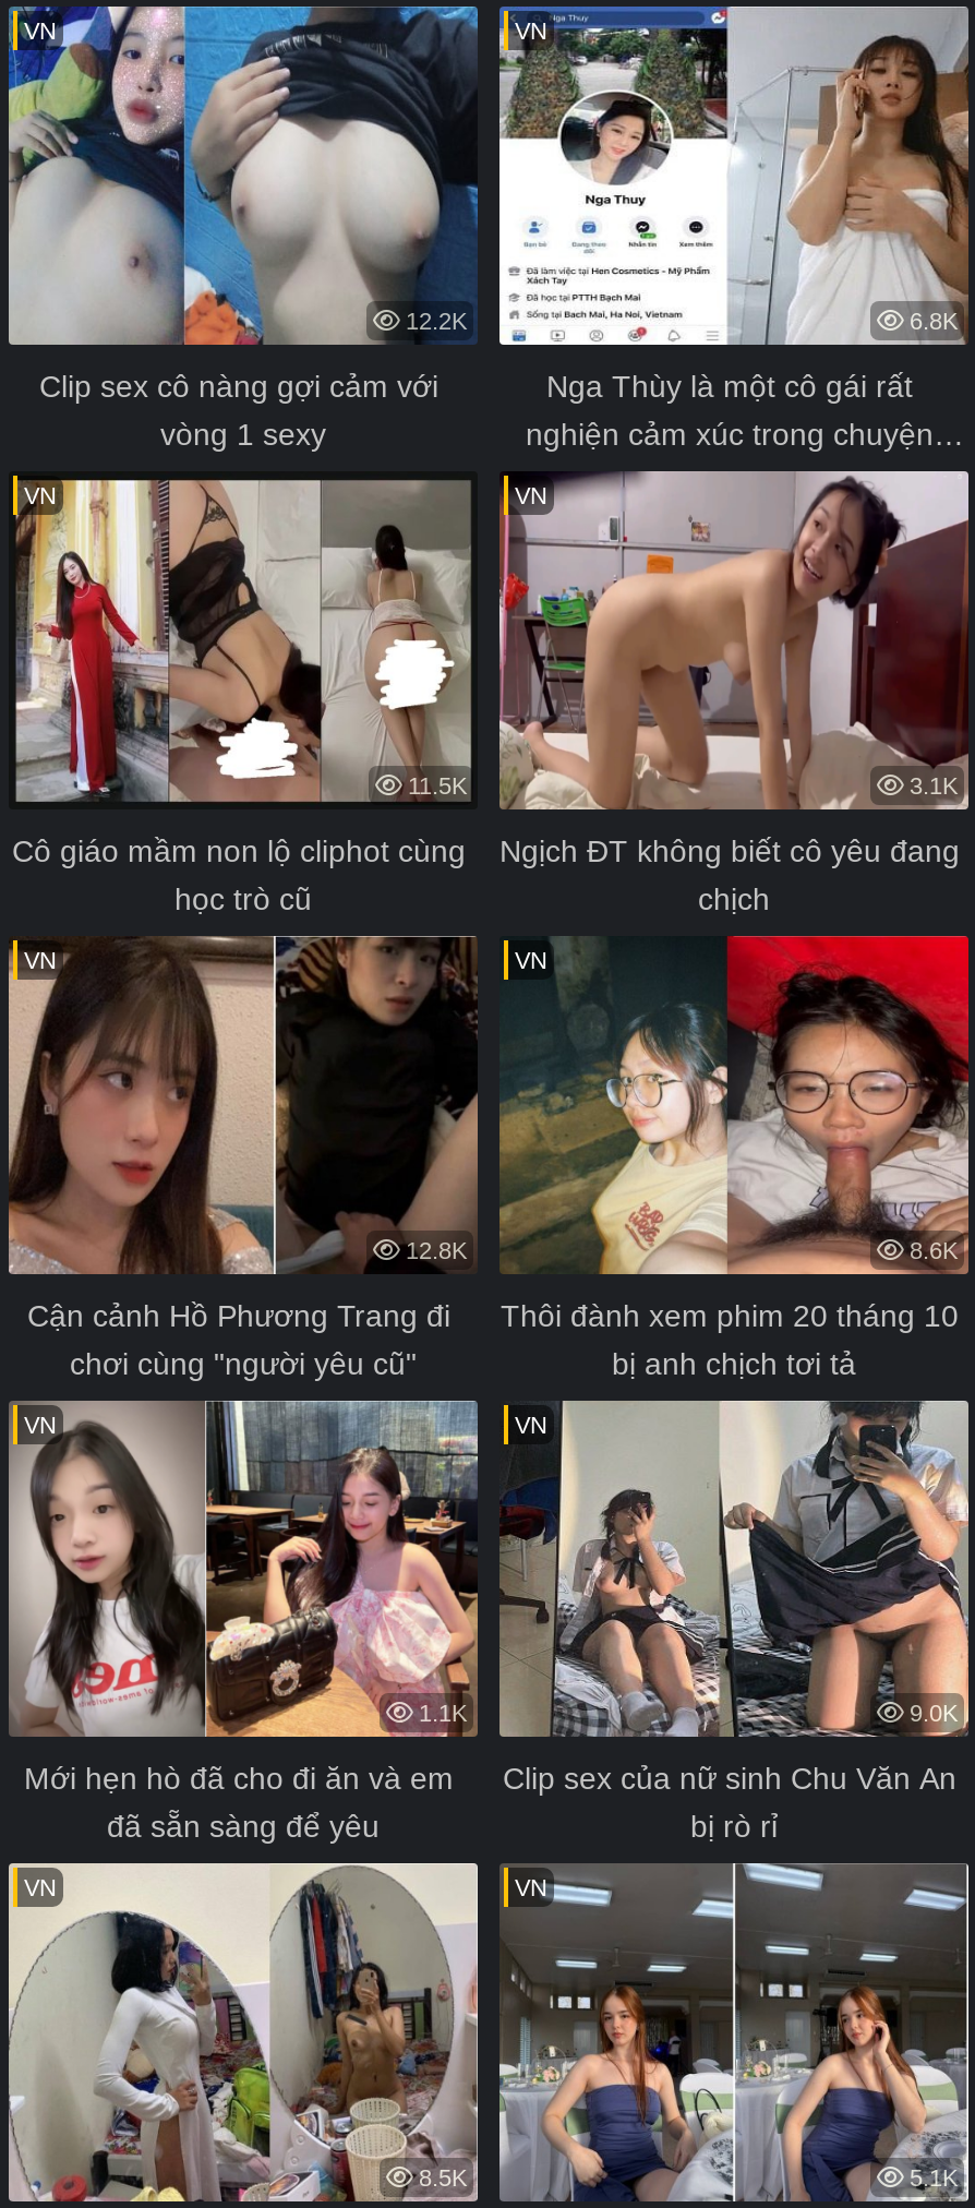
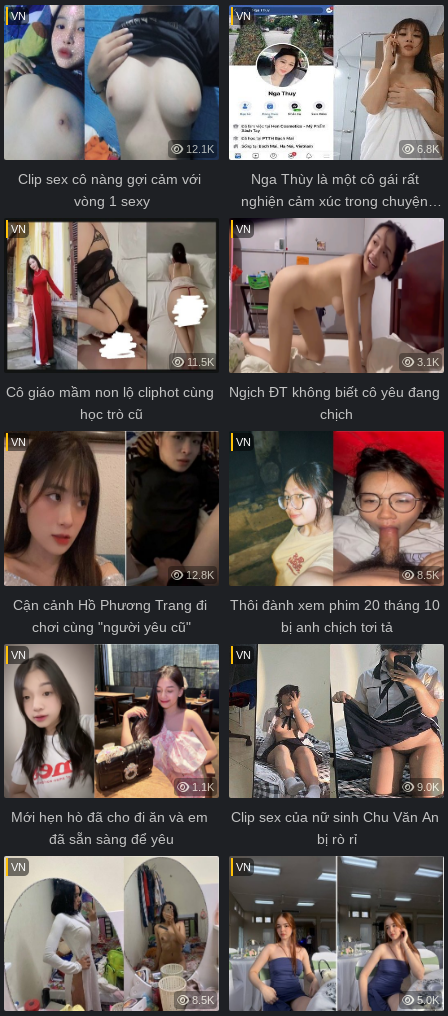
[399,308,467,334] 12.2K -> [183,143,214,155] 12.1K
[903,1236,958,1262] 8.6K -> [414,569,439,581] 8.5K
[903,2165,958,2191] 5.1K -> [414,994,439,1006] 5.0K

